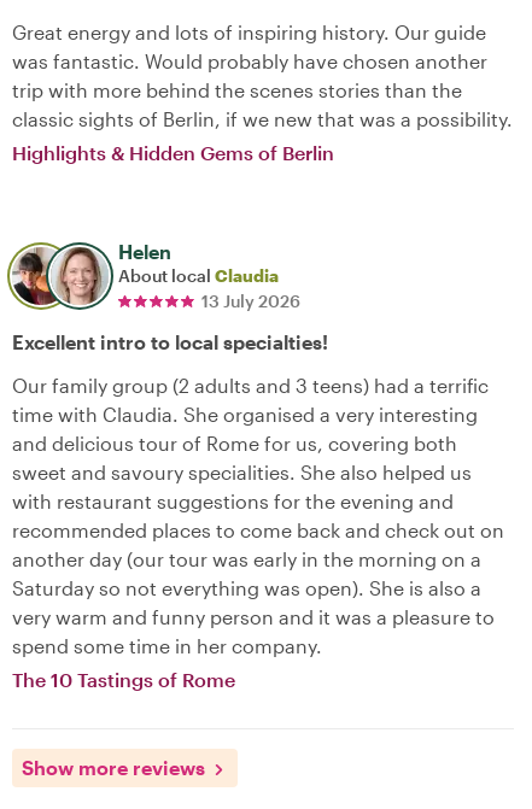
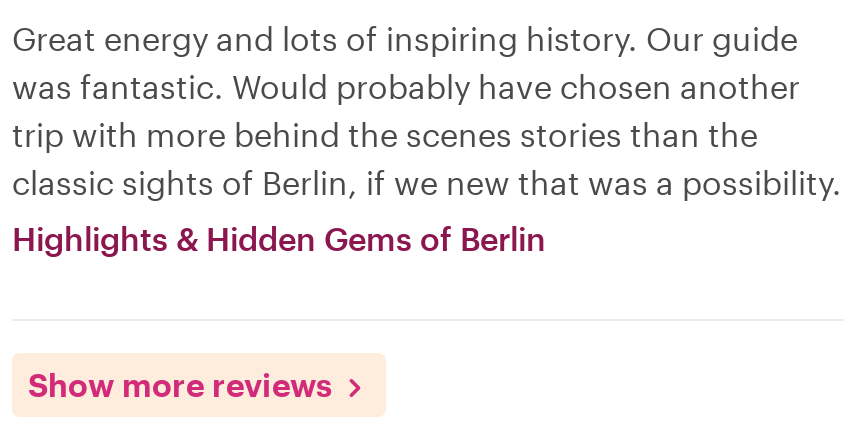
[12,239,504,690] Helen | About local Claudia | 13 July 2026 | Excellent intro to local specialties! | Our family group (2 adults and 3 teens) had a terrific | time with Claudia. She organised a very interesting | and delicious tour of Rome for us, covering both | sweet and savoury specialities. She also helped us | with restaurant suggestions for the evening and | recommended places to come back and check out on | another day (our tour was early in the morning on a | Saturday so not everything was open). She is also a | very warm and funny person and it was a pleasure to | spend some time in her company. | The 10 Tastings of Rome -> none

